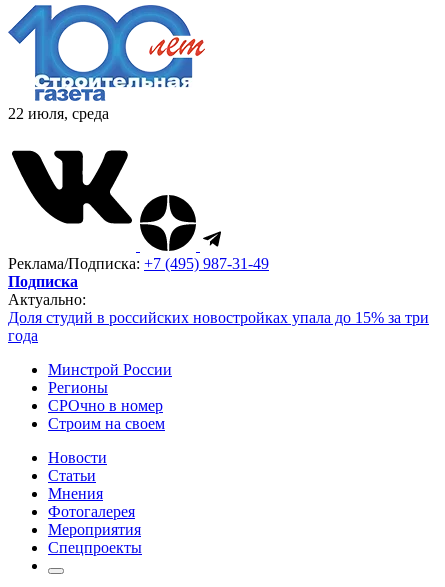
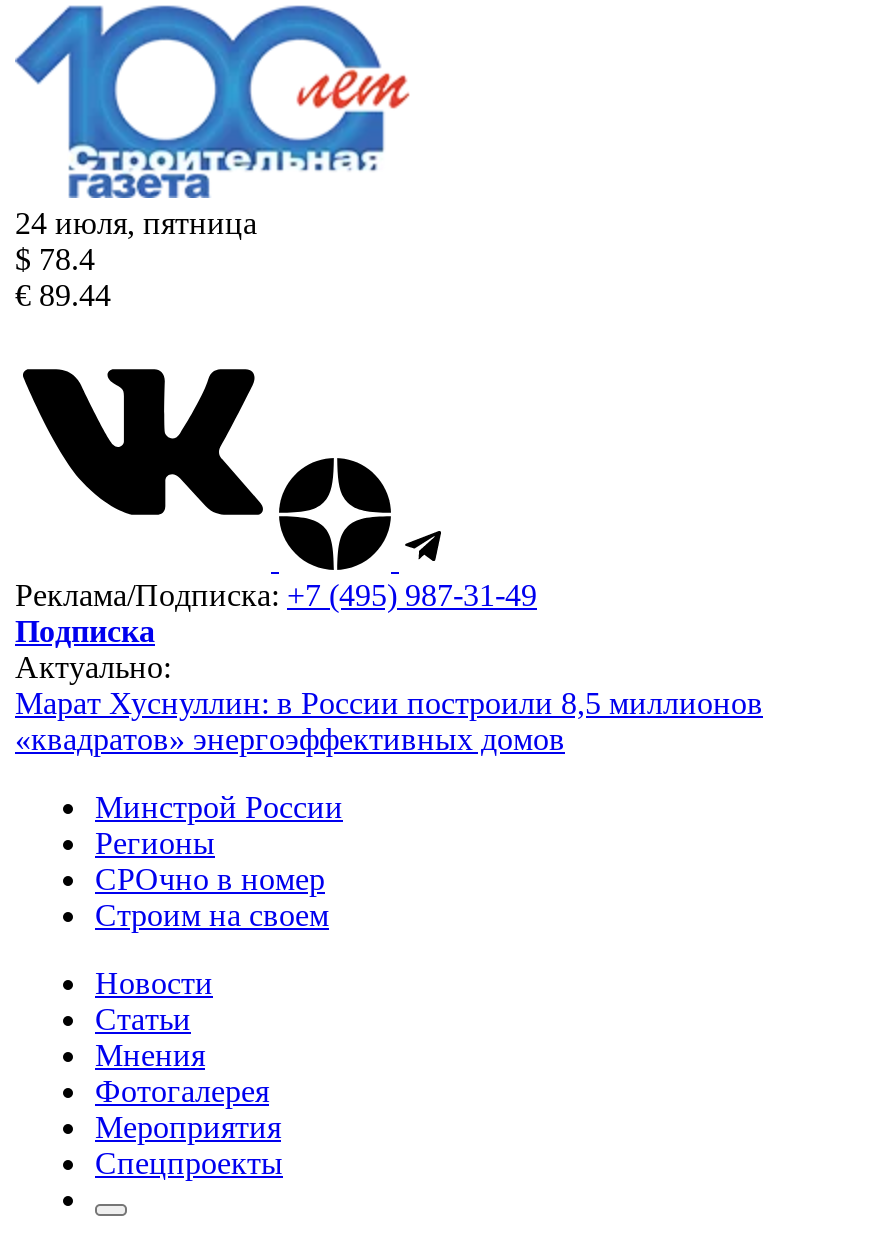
[8,105,109,122] 22 июля, среда -> [15,206,257,312] 24 июля, пятница | $ 78.4 | € 89.44
[8,309,429,344] Доля студий в российских новостройках упала до 15% за три | года -> [15,686,763,756] Марат Хуснуллин: в России построили 8,5 миллионов | «квадратов» энергоэффективных домов

